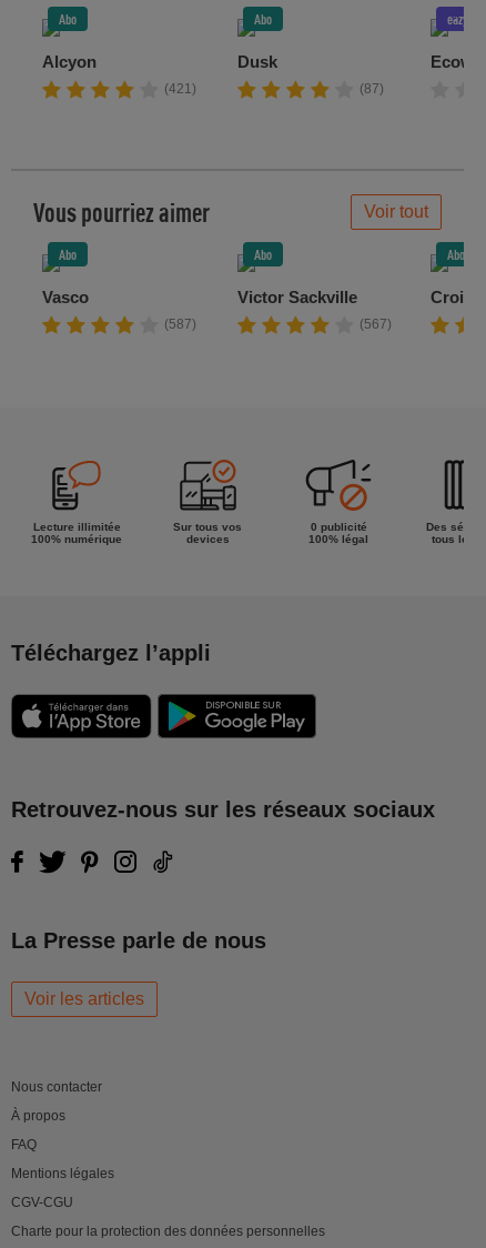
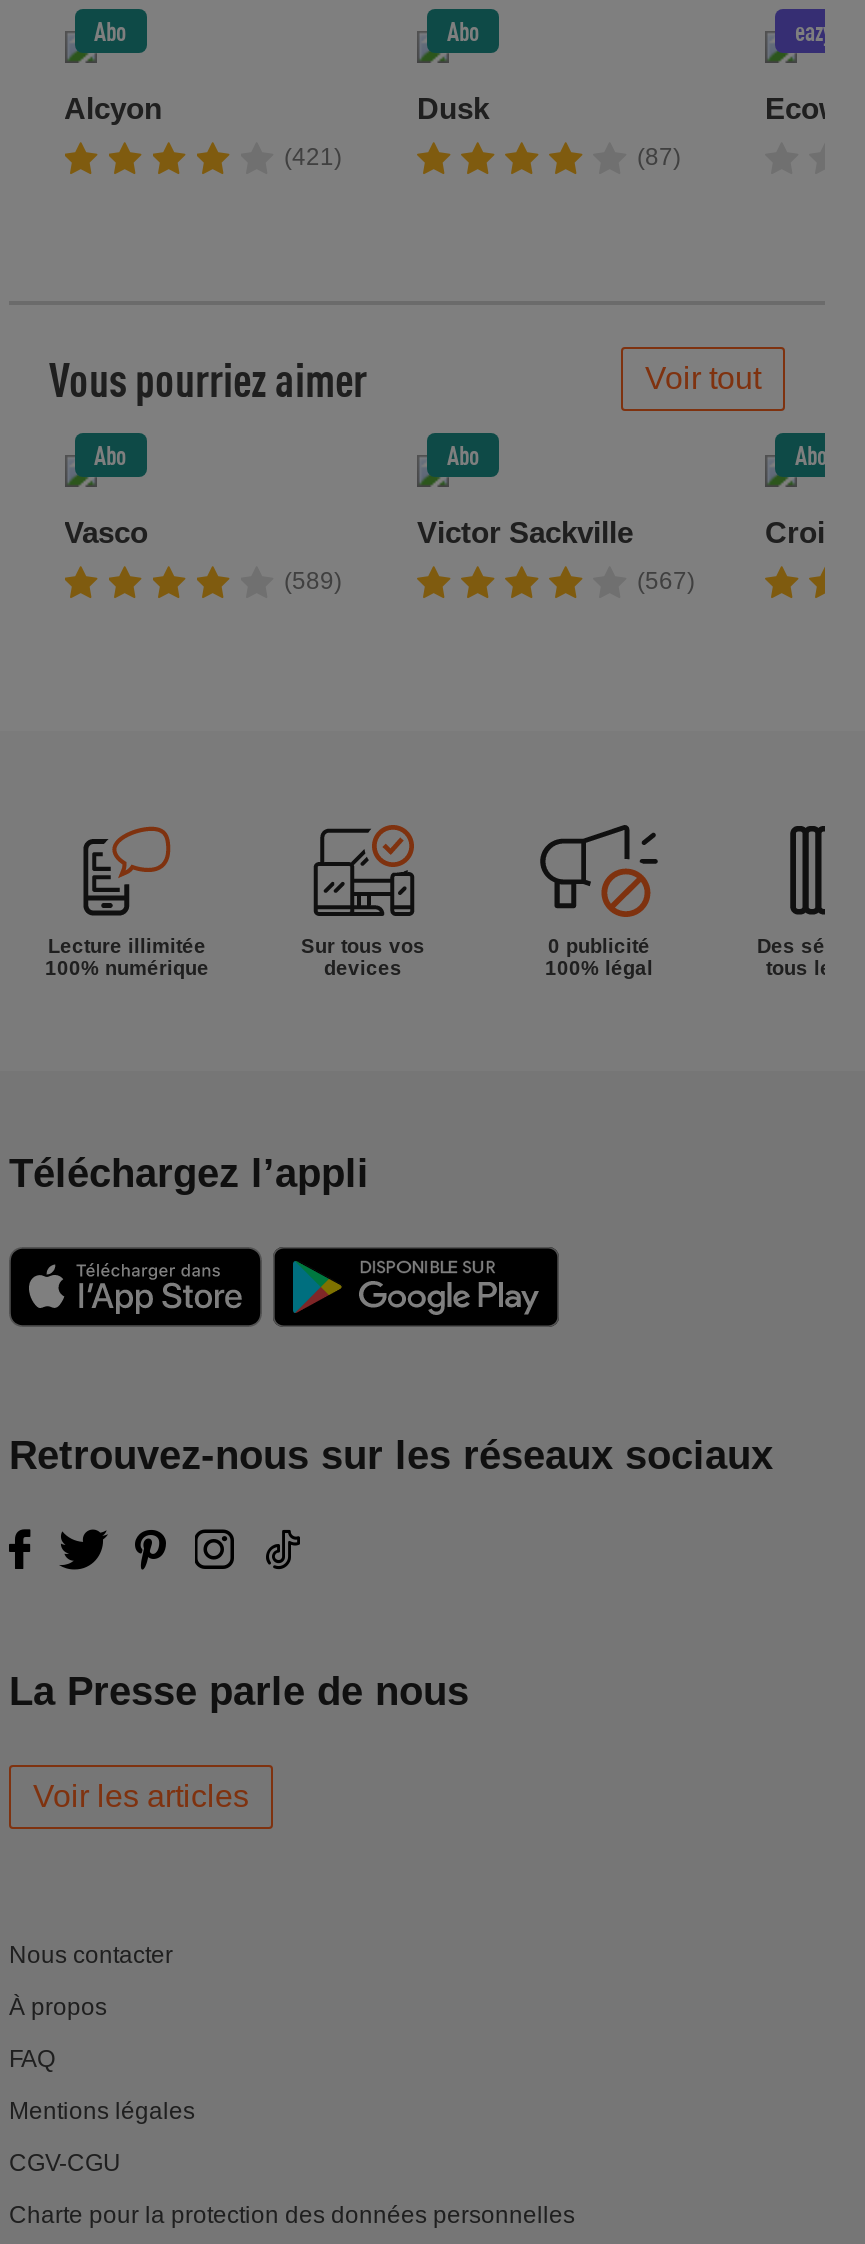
[164,316,196,332] (587) -> [284,567,342,595] (589)

